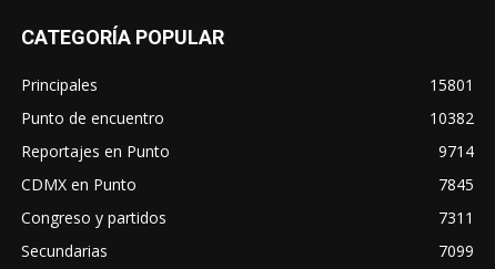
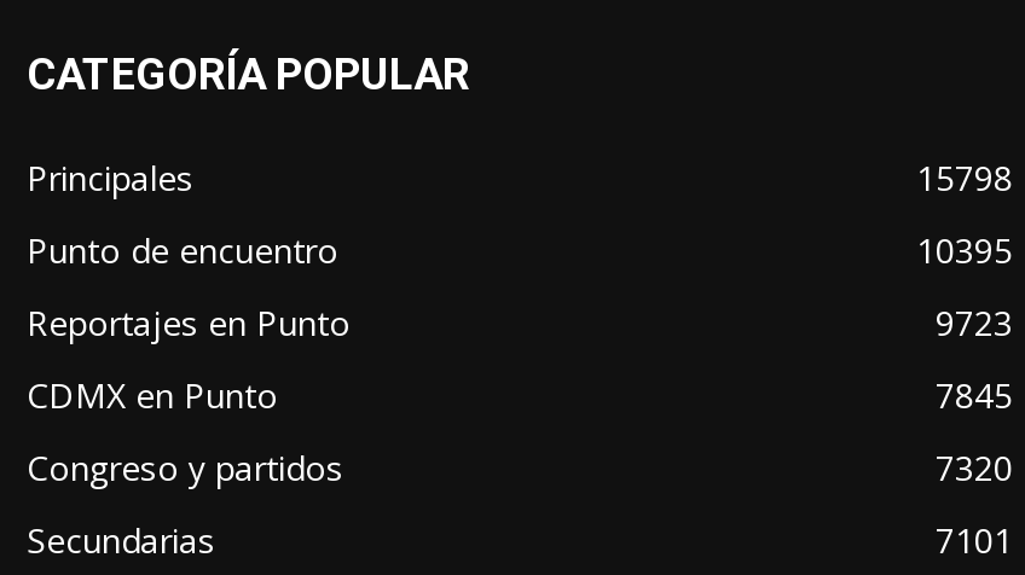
[430,74,474,95] 15801 -> [916,155,1013,201] 15798
[430,108,474,129] 10382 -> [916,228,1013,273] 10395
[438,141,474,162] 9714 -> [936,300,1013,346] 9723
[438,207,474,228] 7311 -> [936,445,1013,491] 7320
[438,240,474,261] 7099 -> [936,517,1013,563] 7101

